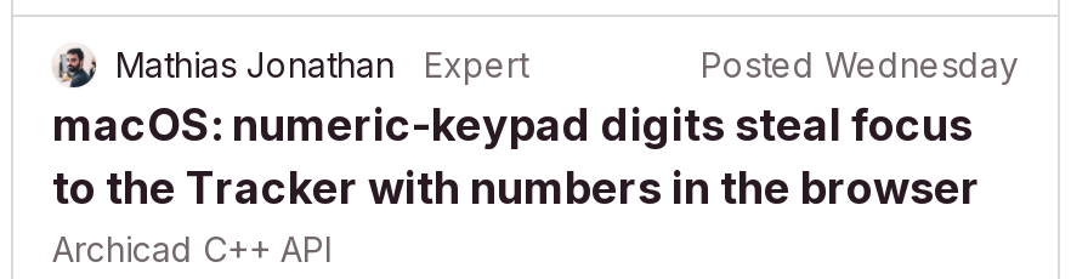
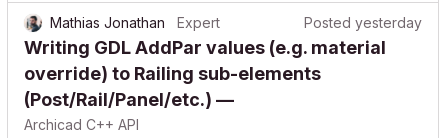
[52,43,1019,213] Posted Wednesday | macOS: numeric-keypad digits steal focus | to the Tracker with numbers in the browser -> [24,14,422,110] Posted yesterday | Writing GDL AddPar values (e.g. material | override) to Railing sub-elements | (Post/Rail/Panel/etc.) —

